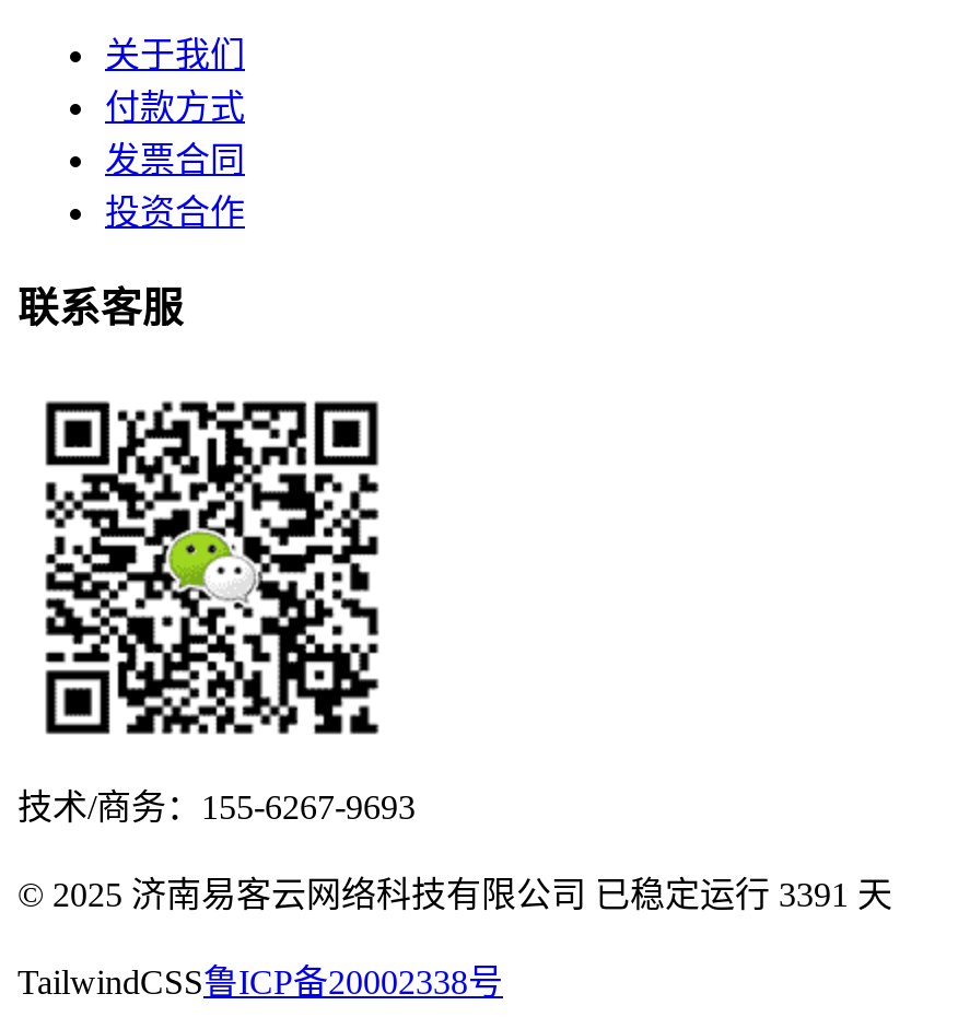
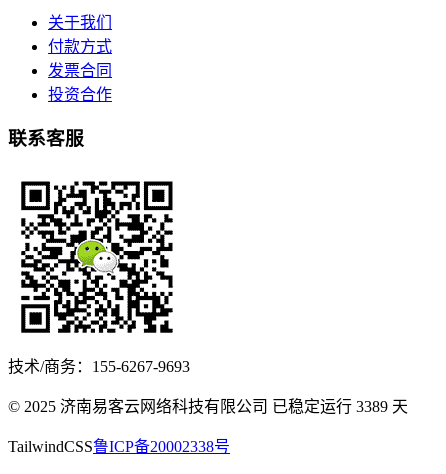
[17,876,892,913] © 2025 济南易客云网络科技有限公司 已稳定运行3391天 -> [8,398,408,415] © 2025 济南易客云网络科技有限公司 已稳定运行3389天

